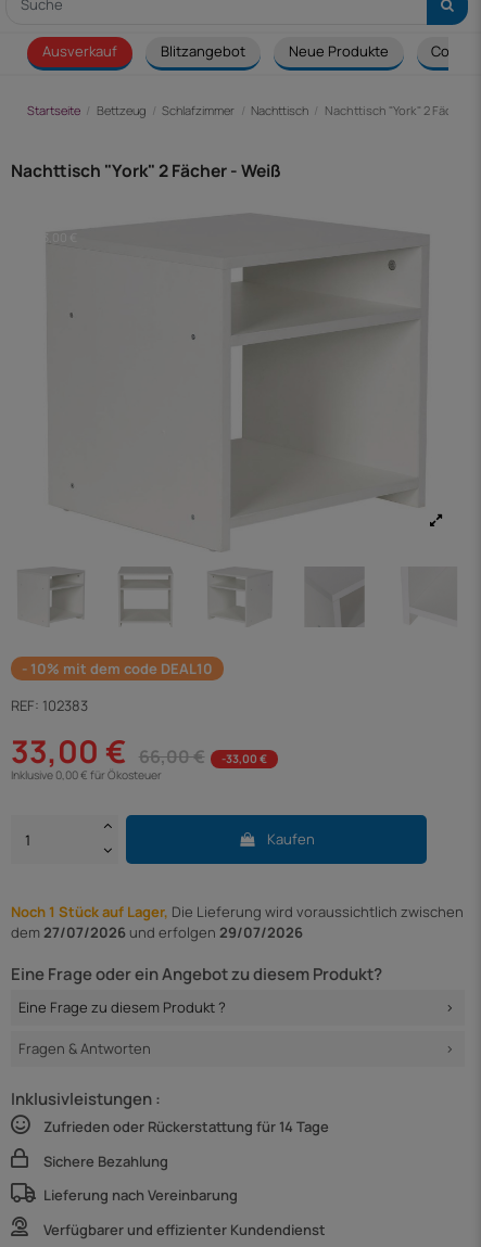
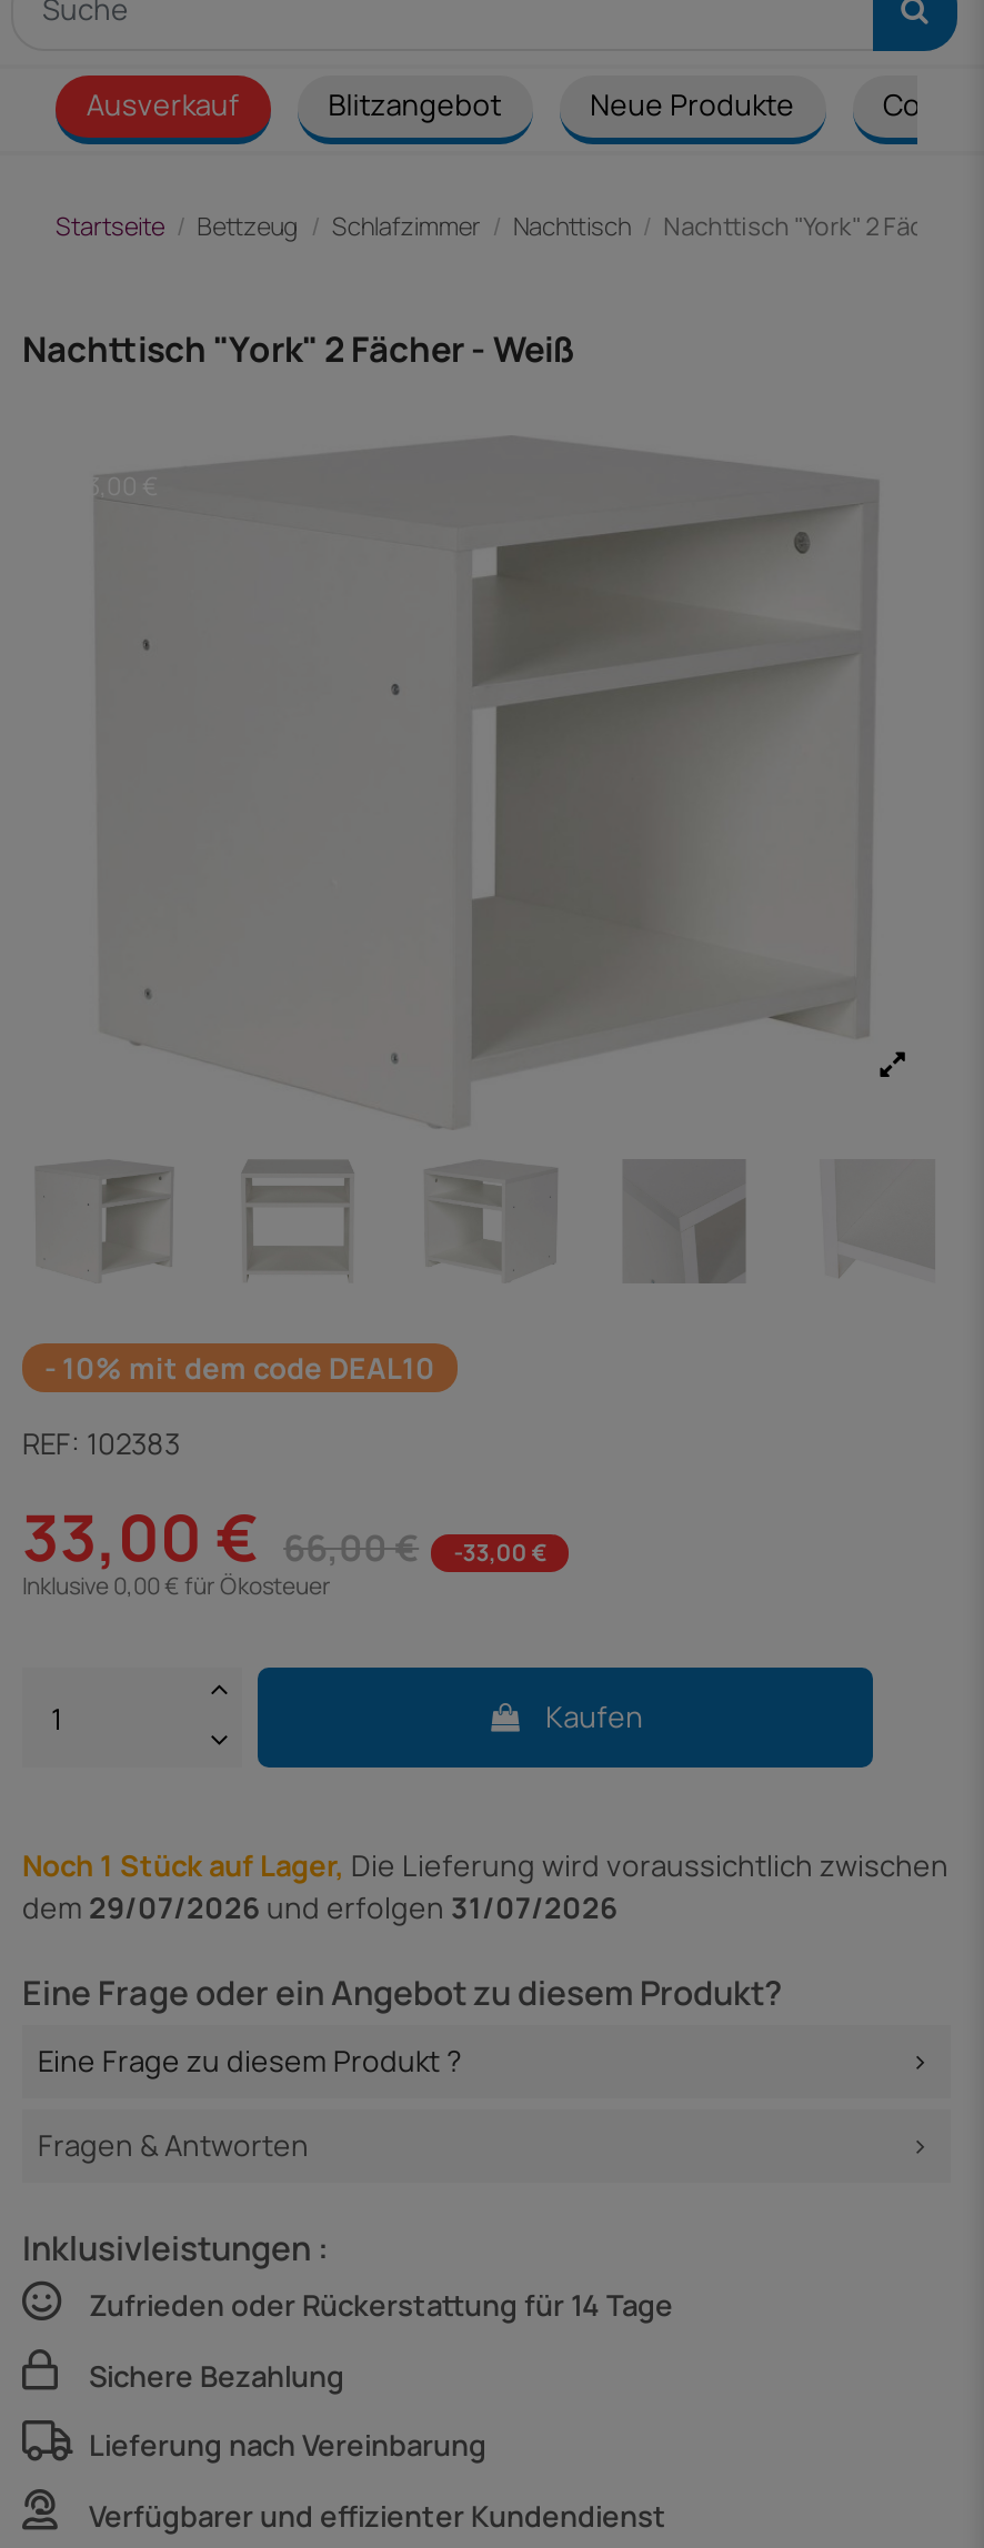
[11,922,303,942] dem 27/07/2026 und erfolgen 29/07/2026 -> [22,1887,617,1927] dem 29/07/2026 und erfolgen 31/07/2026

